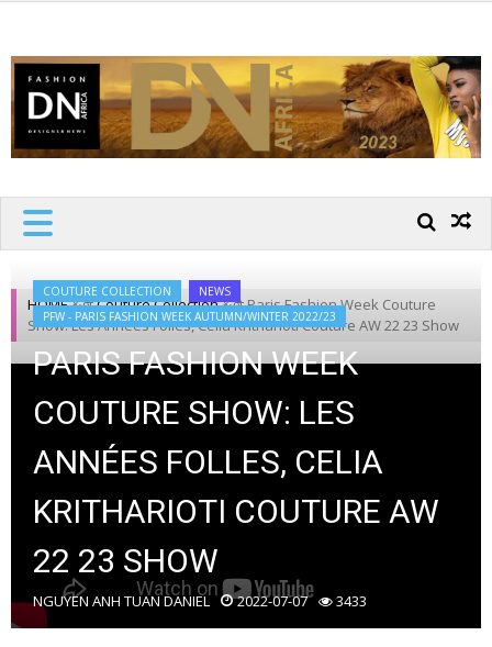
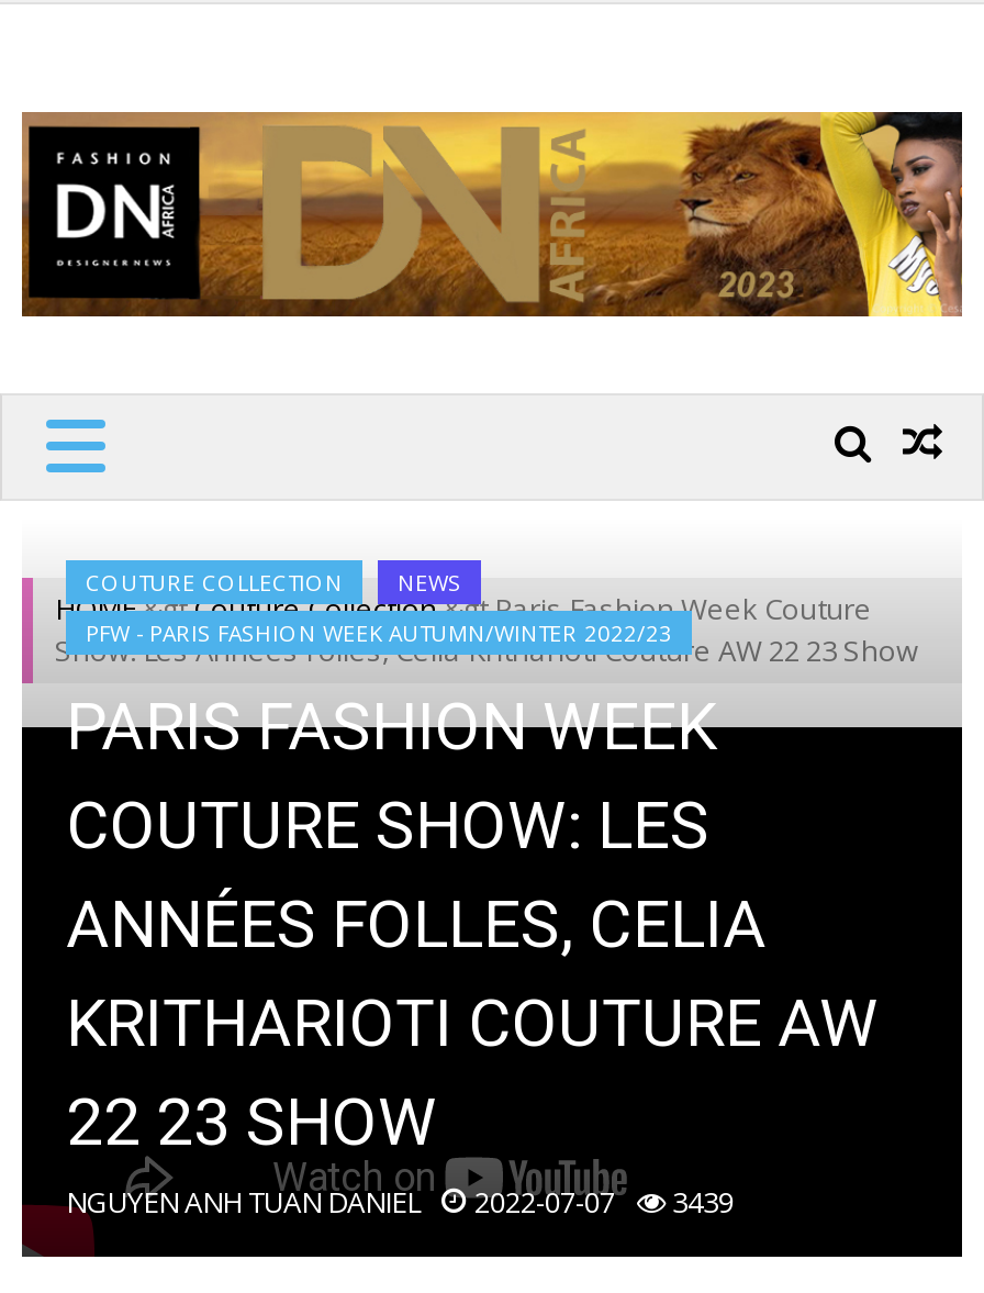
[33,591,367,610] NGUYEN ANH TUAN DANIEL 2022-07-07 3433 -> [66,1181,734,1221] NGUYEN ANH TUAN DANIEL 2022-07-07 3439

